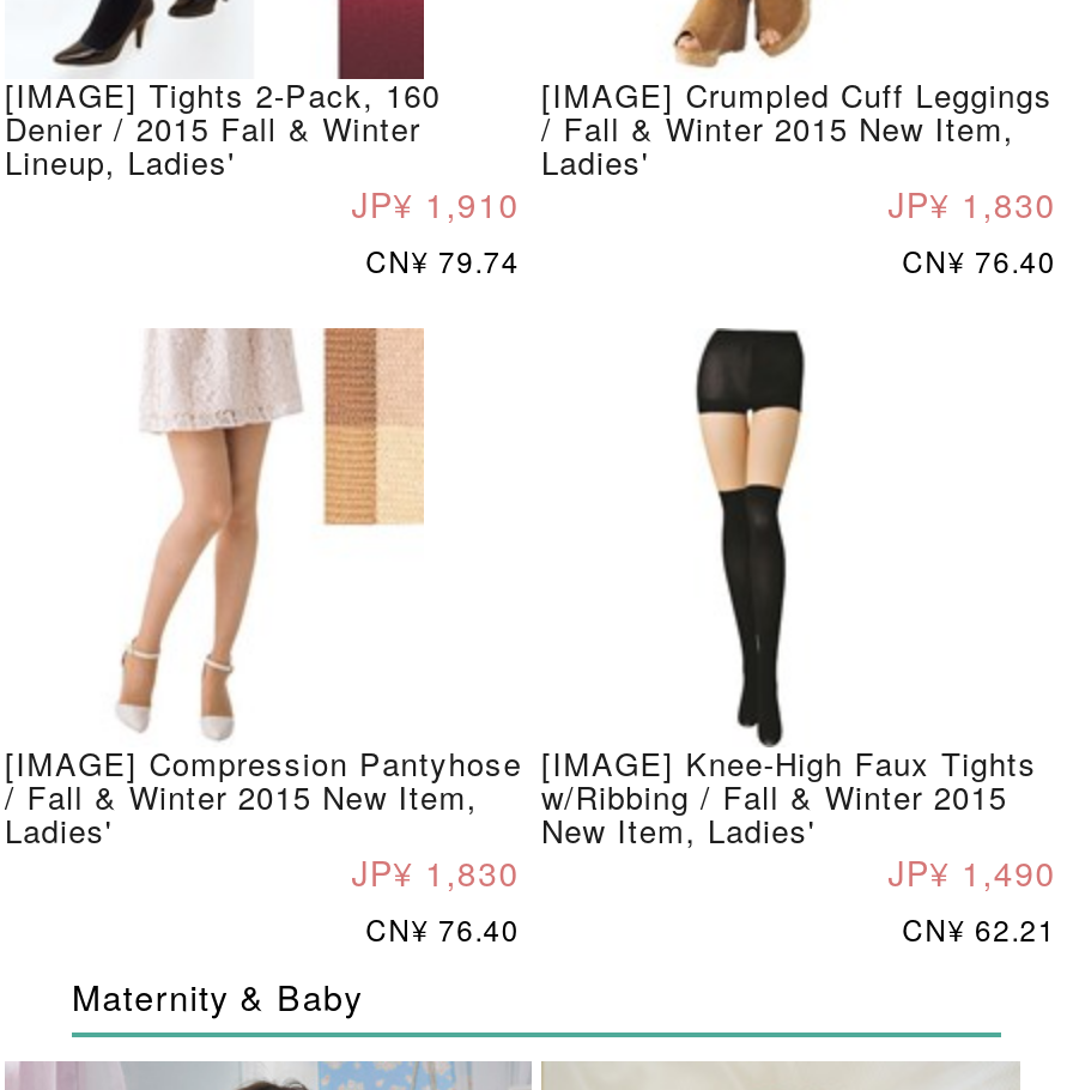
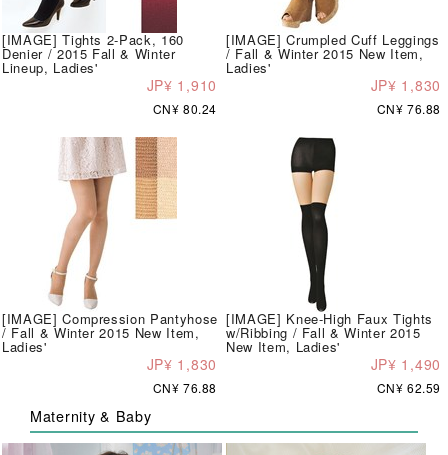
[365,240,520,281] CN¥ 79.74 -> [153,100,217,117] CN¥ 80.24
[902,240,1056,281] CN¥ 76.40 -> [377,100,441,117] CN¥ 76.88
[365,908,520,949] CN¥ 76.40 -> [153,379,217,396] CN¥ 76.88
[902,908,1056,949] CN¥ 62.21 -> [377,379,441,396] CN¥ 62.59

